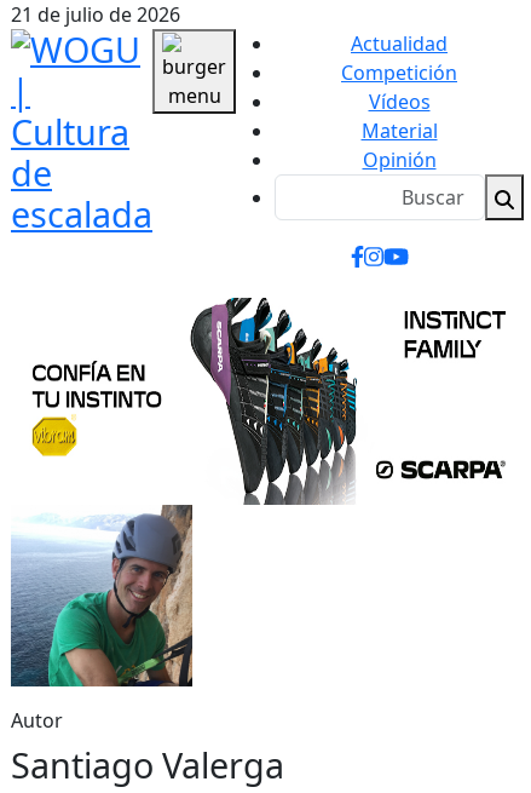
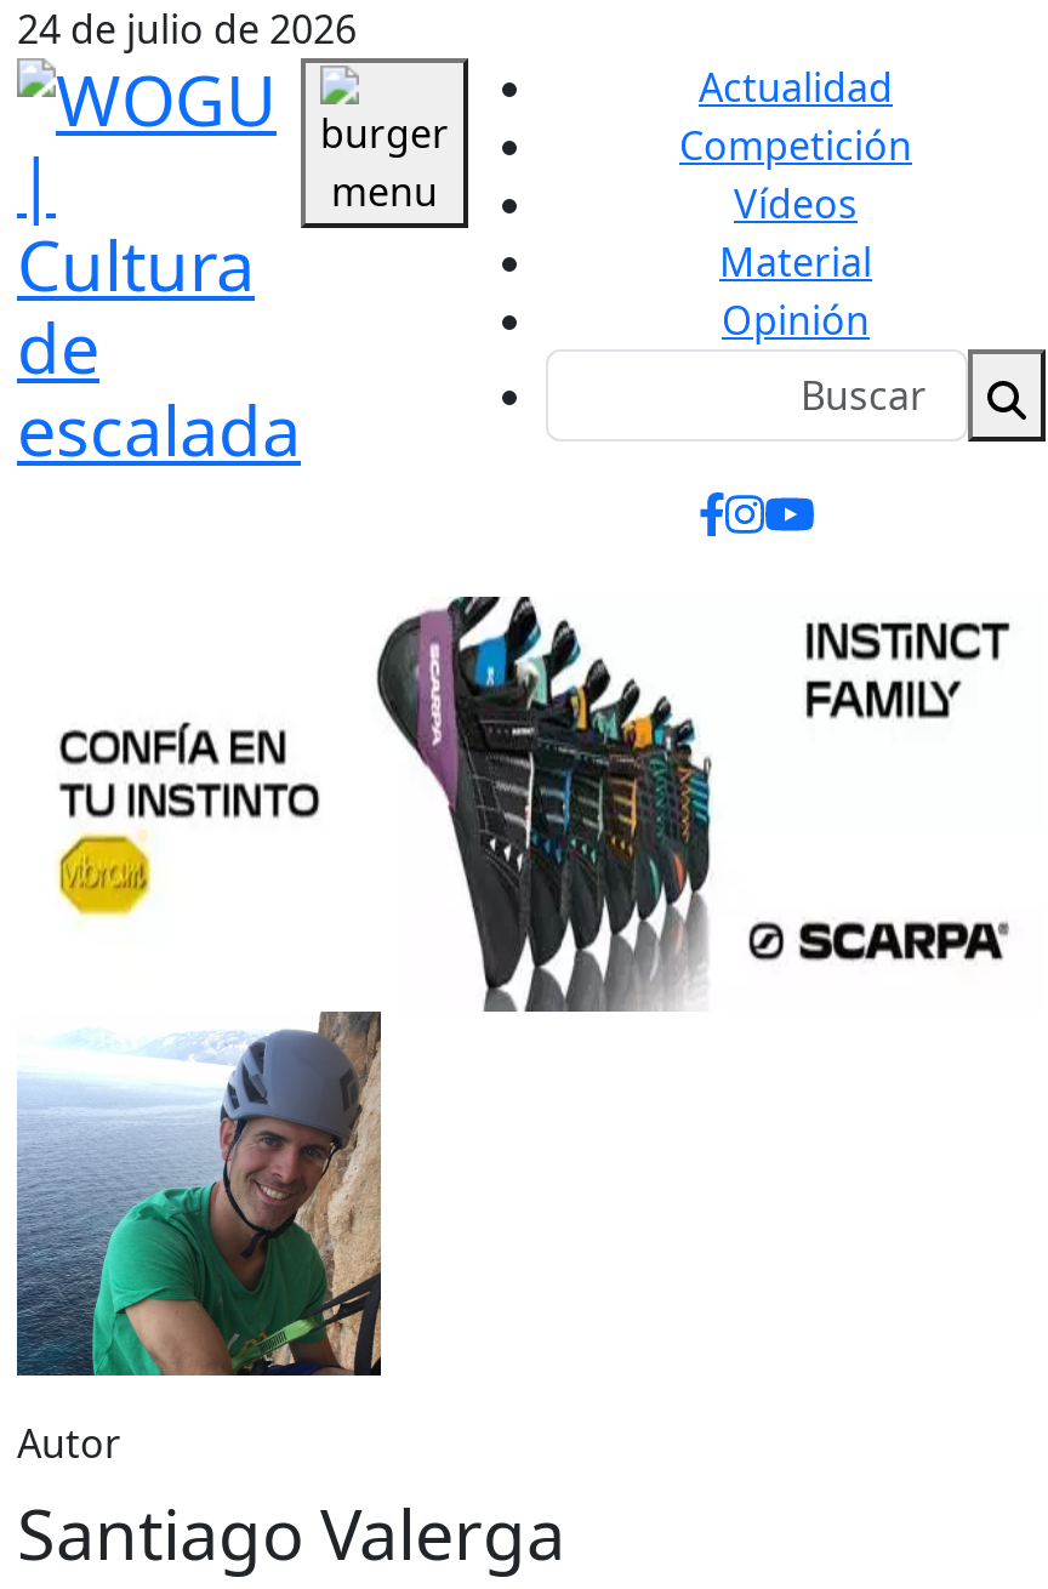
[11,1,180,28] 21 de julio de 2026 -> [17,2,357,56] 24 de julio de 2026

